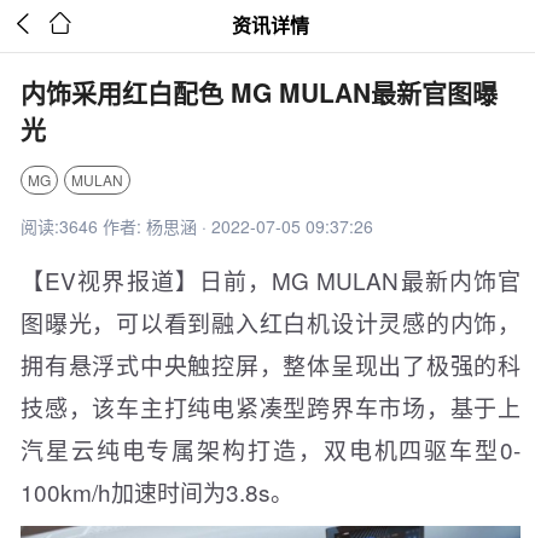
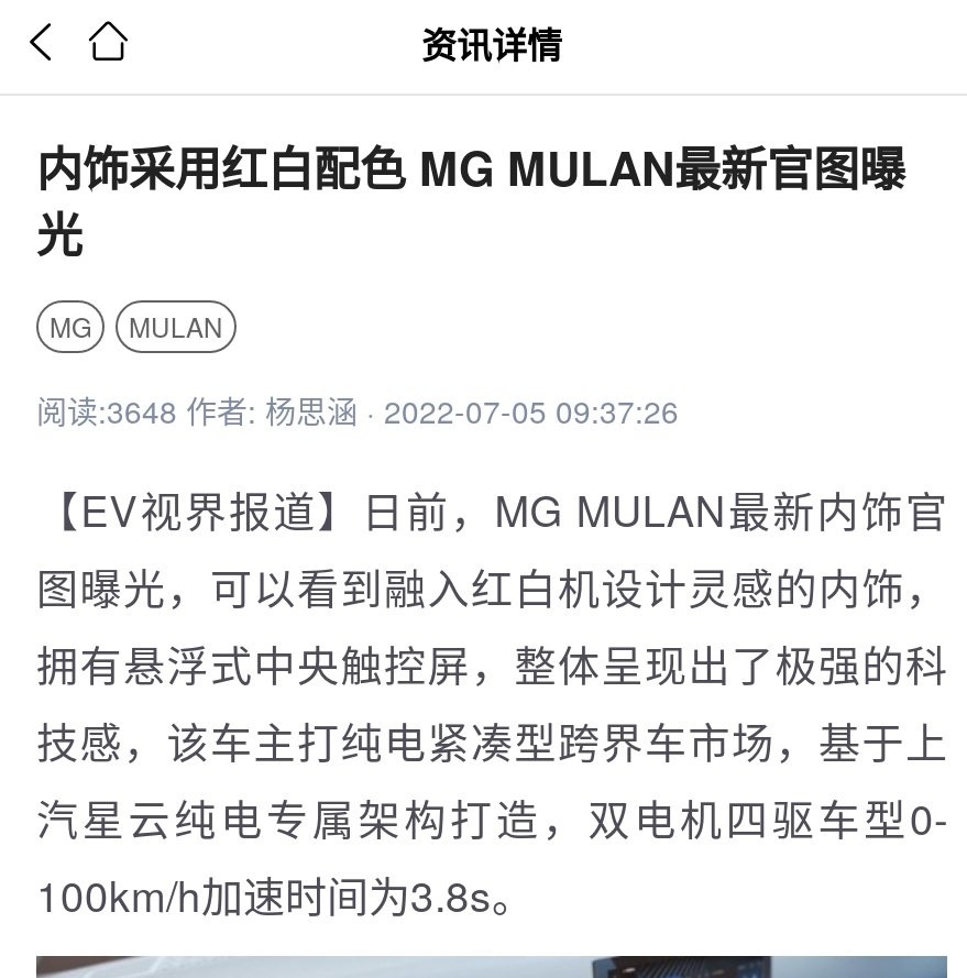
[21,214,373,238] 阅读:3646 作者: 杨思涵 · 2022-07-05 09:37:26 -> [36,388,679,432] 阅读:3648 作者: 杨思涵 · 2022-07-05 09:37:26

